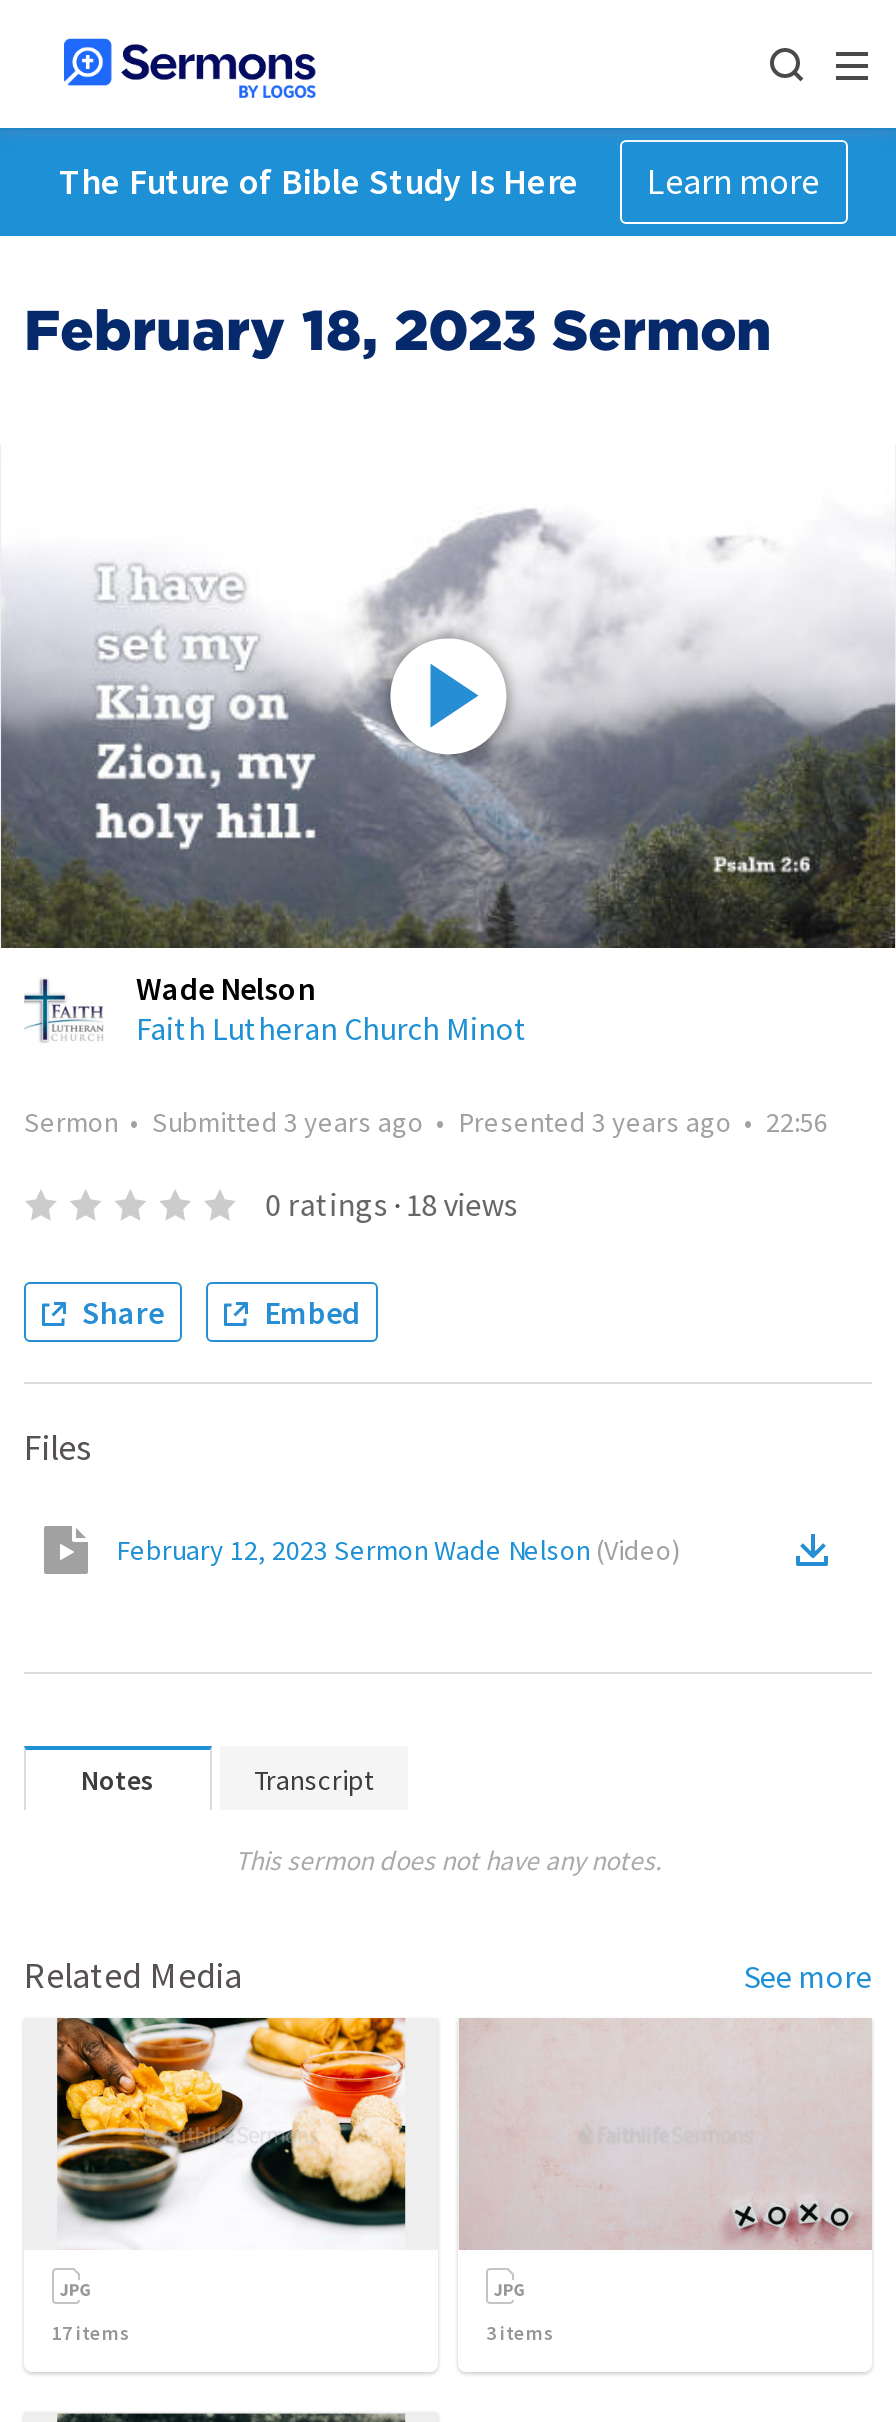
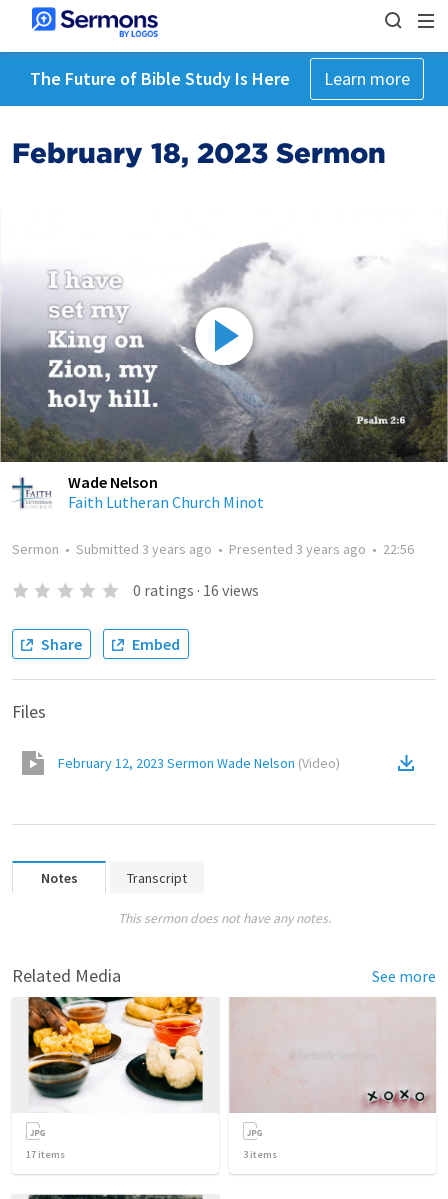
[265,1184,517,1224] 0 ratings · 18 views -> [133,580,259,600] 0 ratings · 16 views

